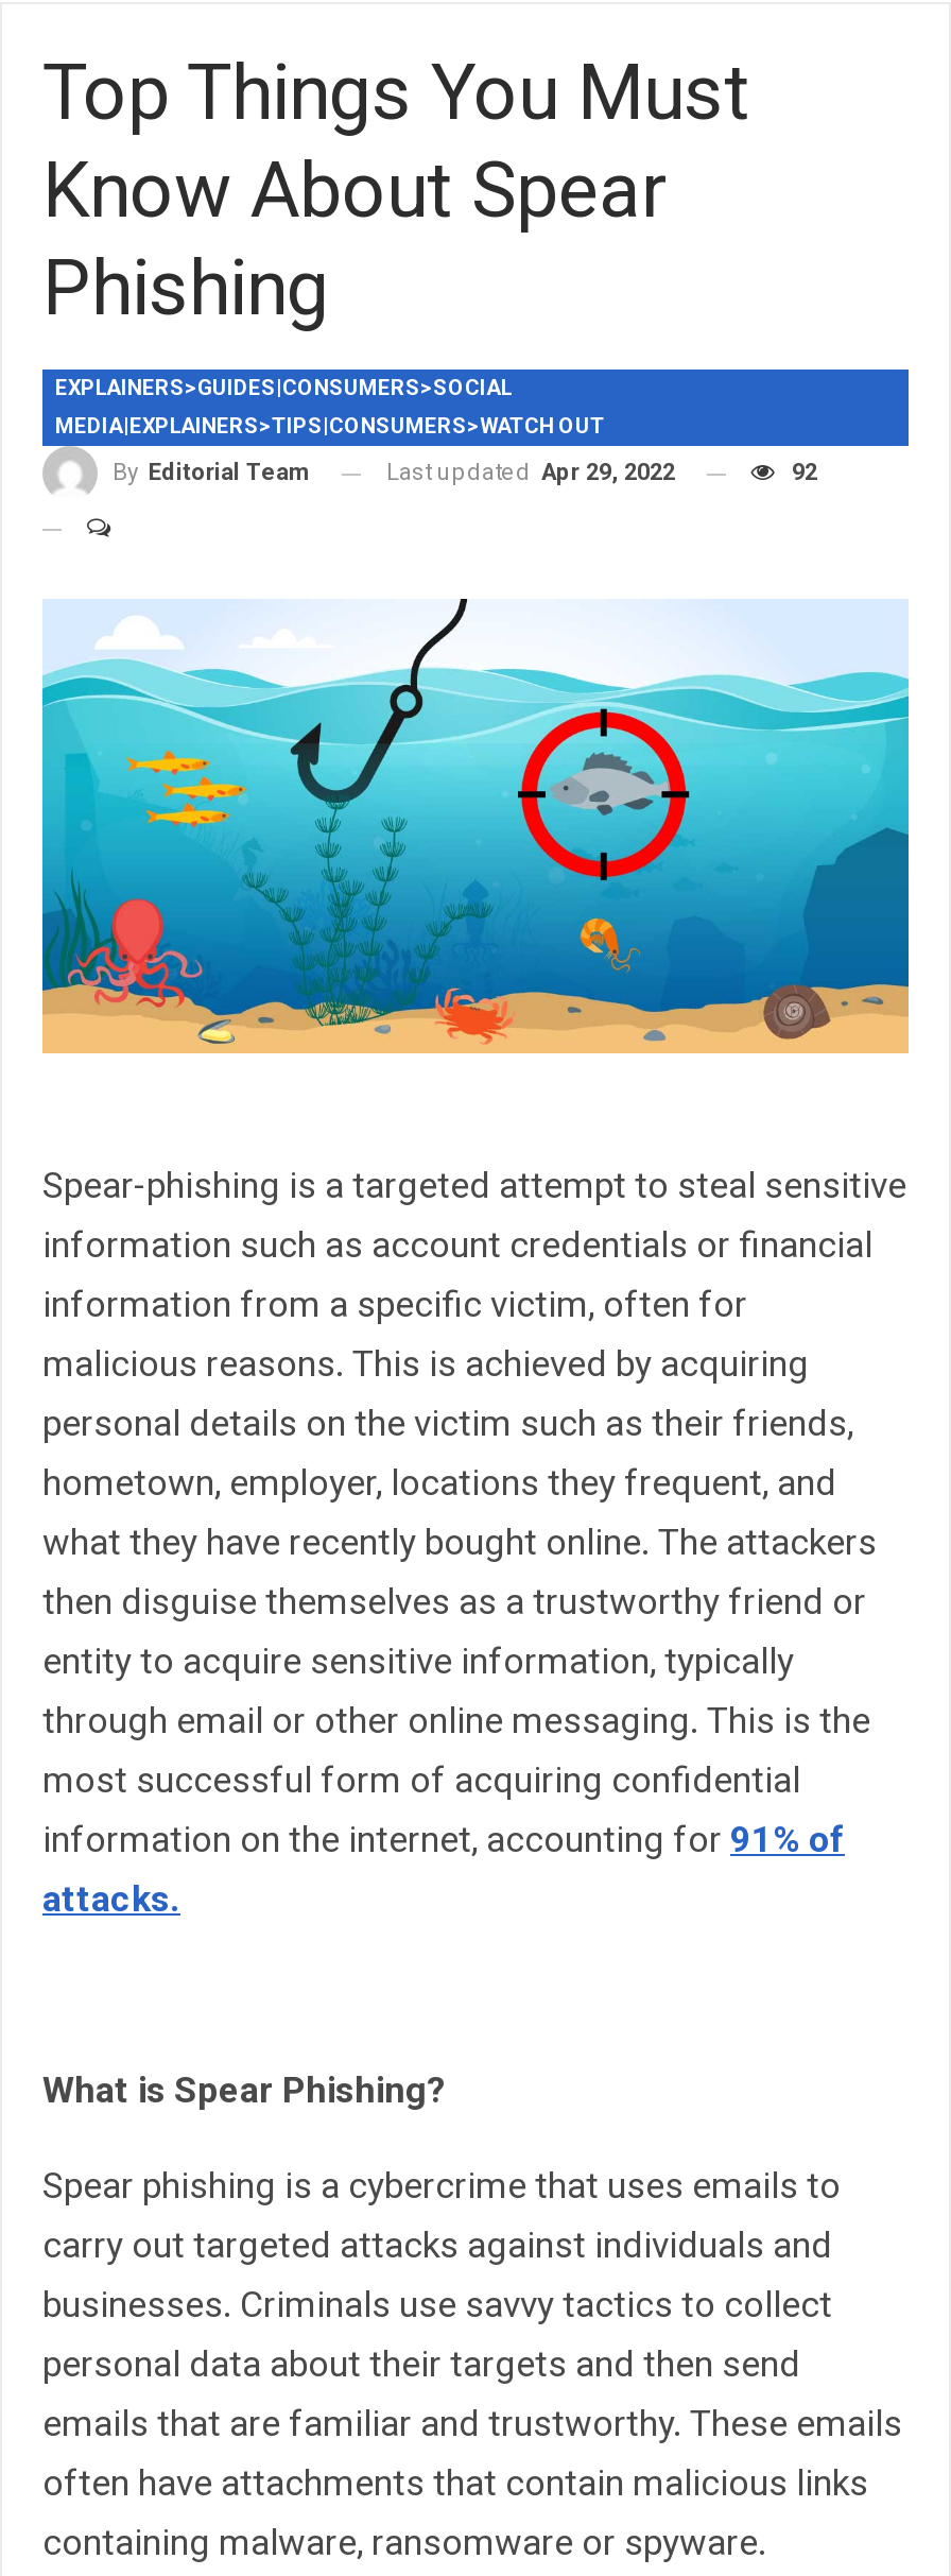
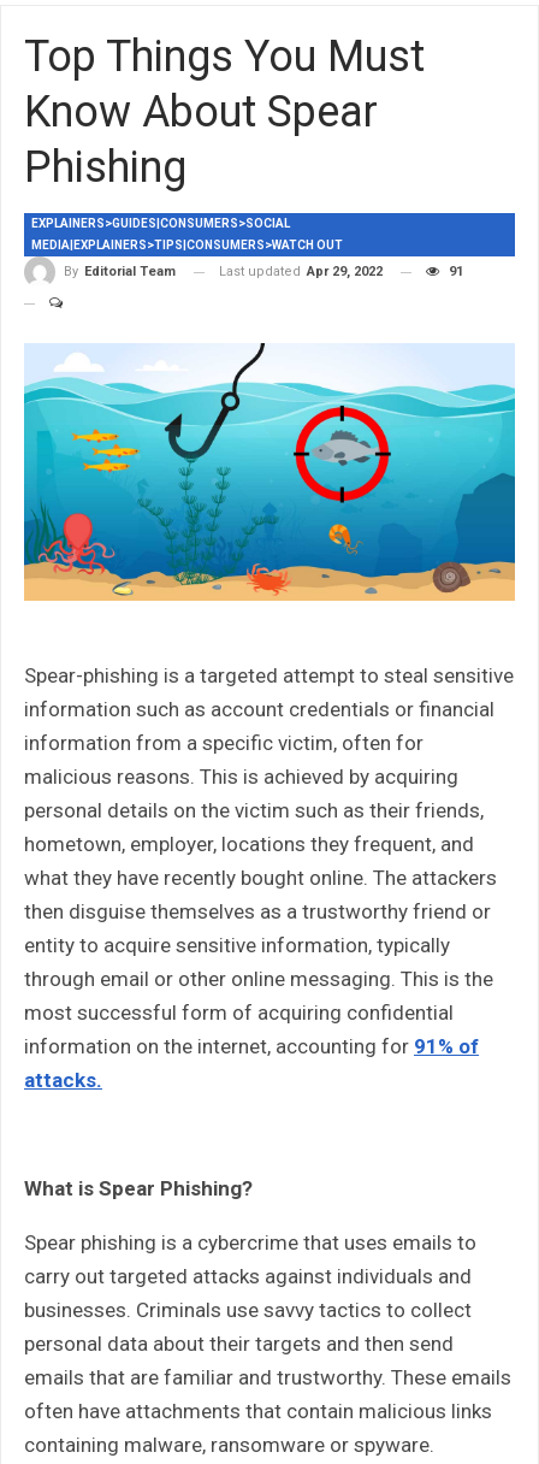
[792,459,817,486] 92 -> [449,264,463,279] 91

